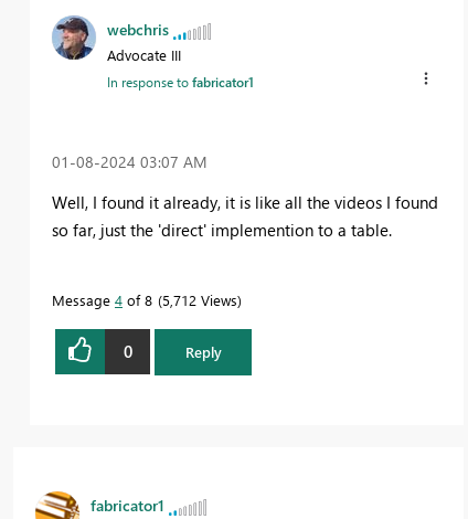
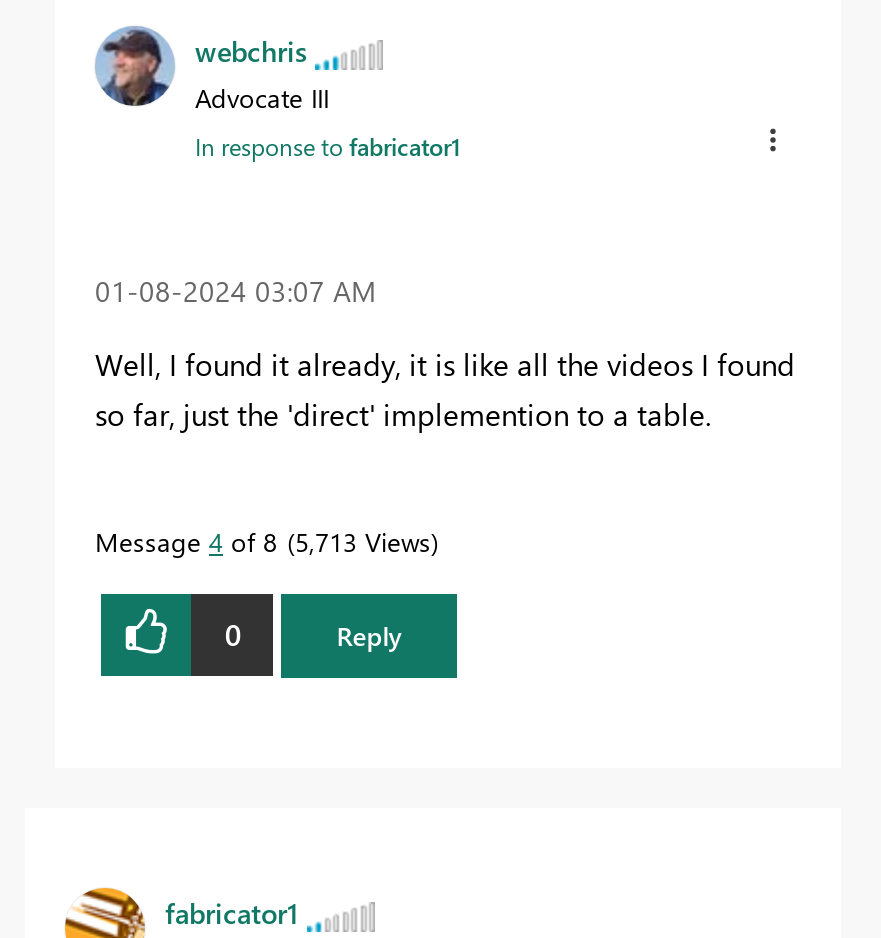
[52,290,237,309] Message 4 of 8 5,712 Views -> [95,523,431,557] Message 4 of 8 5,713 Views

